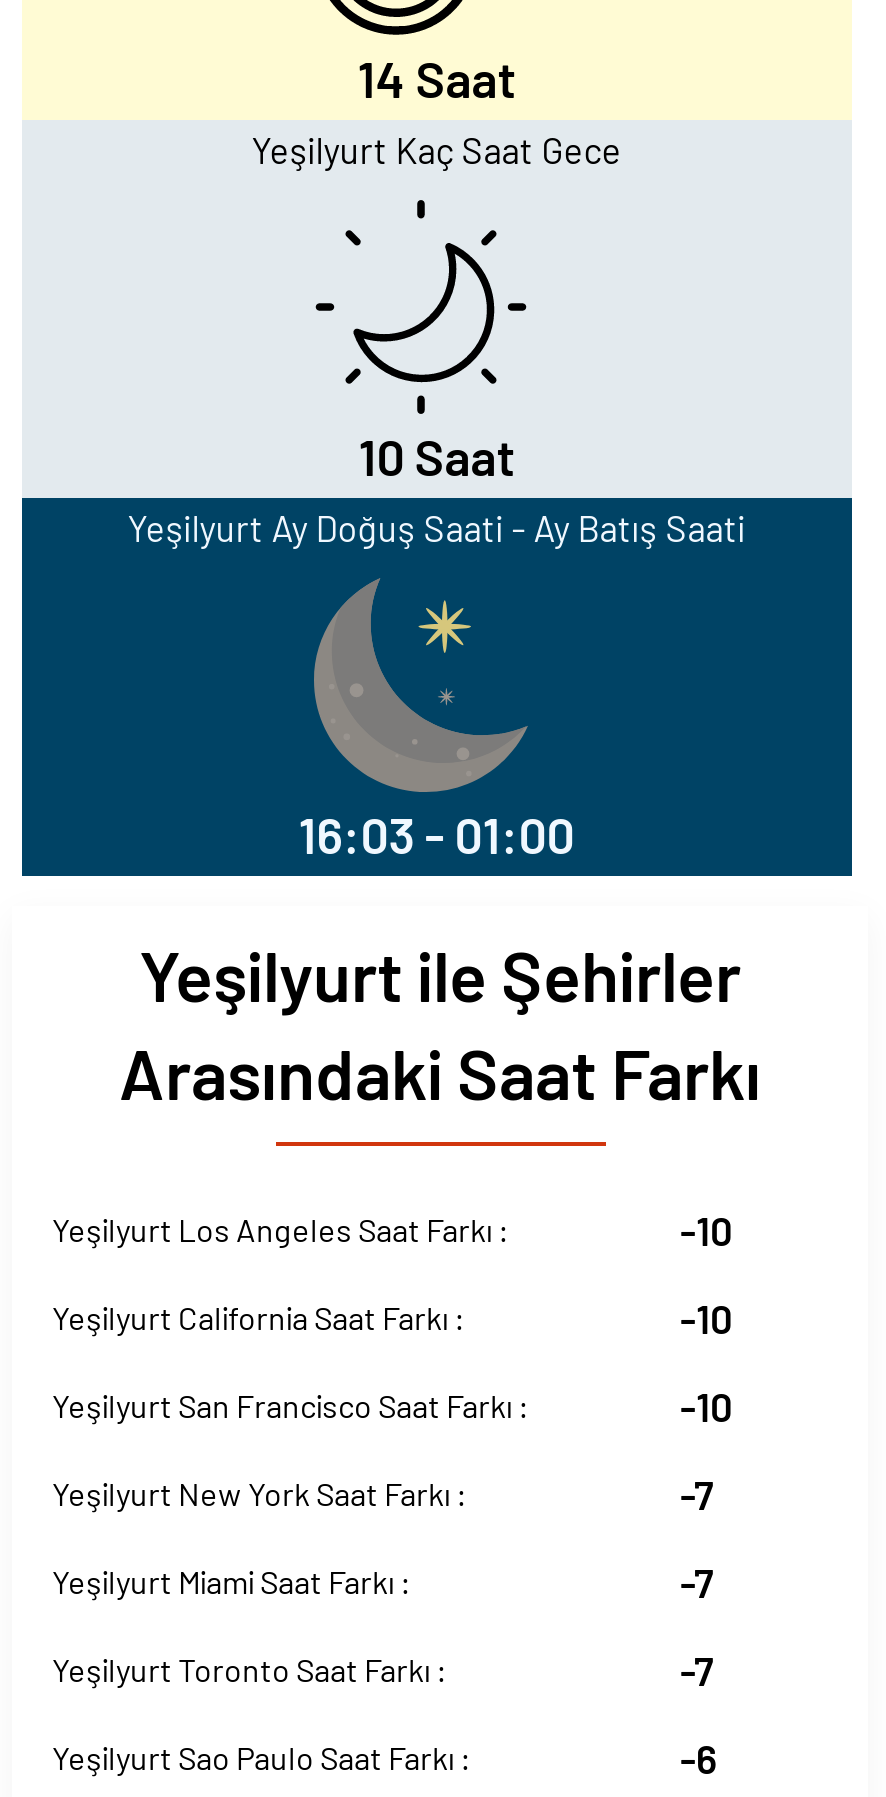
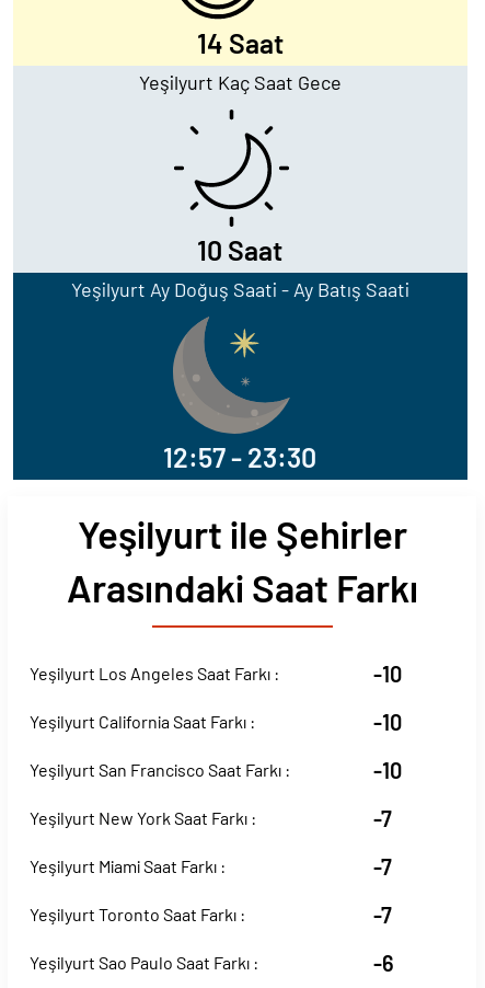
[299,804,575,864] 16:03 - 01:00 -> [163,440,317,473] 12:57 - 23:30

